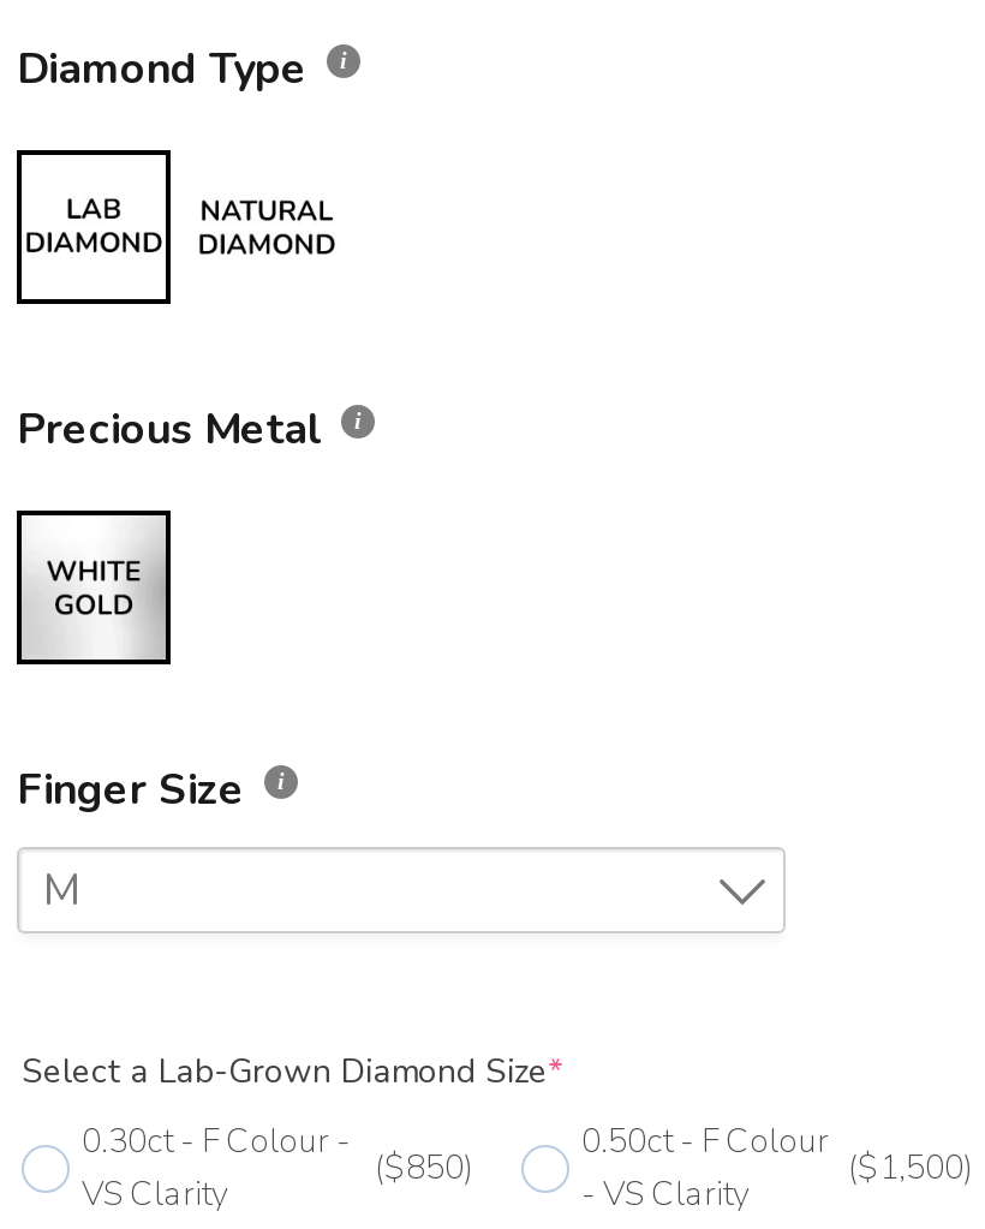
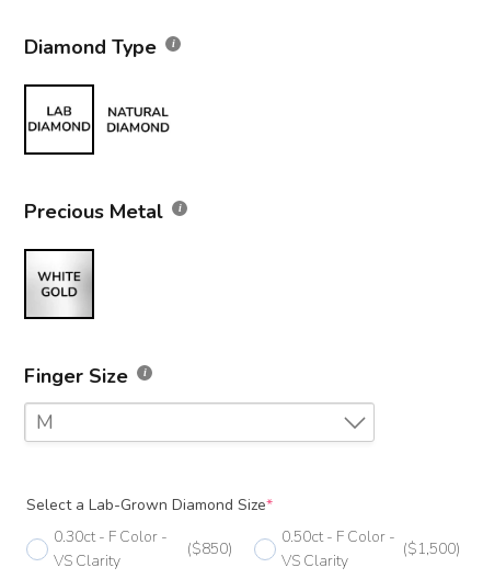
[82,1118,351,1164] 0.30ct - F Colour - -> [54,526,168,547] 0.30ct - F Color -
[581,1118,829,1217] 0.50ct - F Colour | - VS Clarity -> [281,526,395,571] 0.50ct - F Color - | VS Clarity

